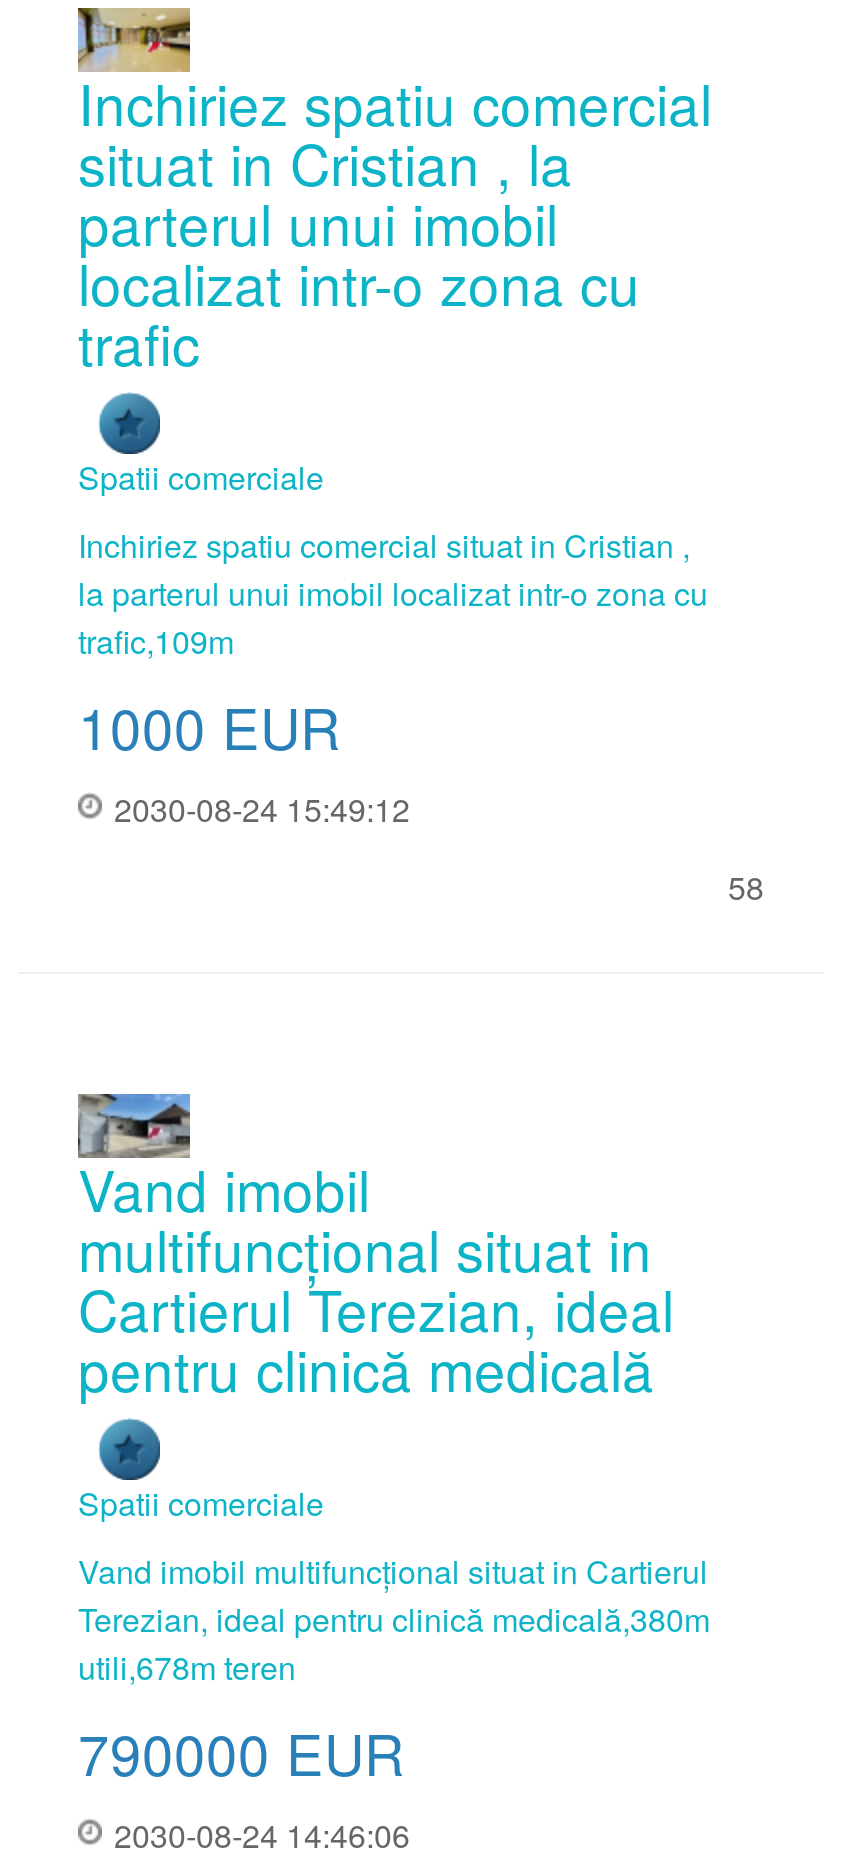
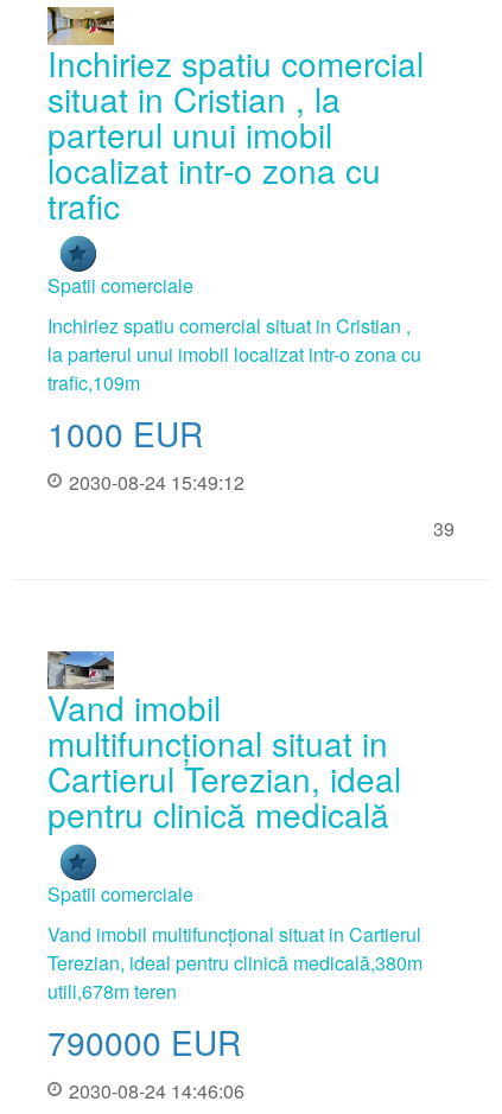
[728,864,764,910] 58 -> [433,515,455,542] 39

